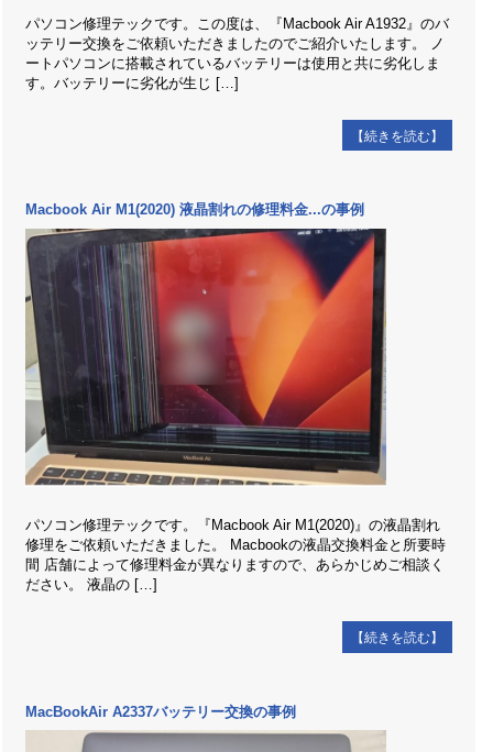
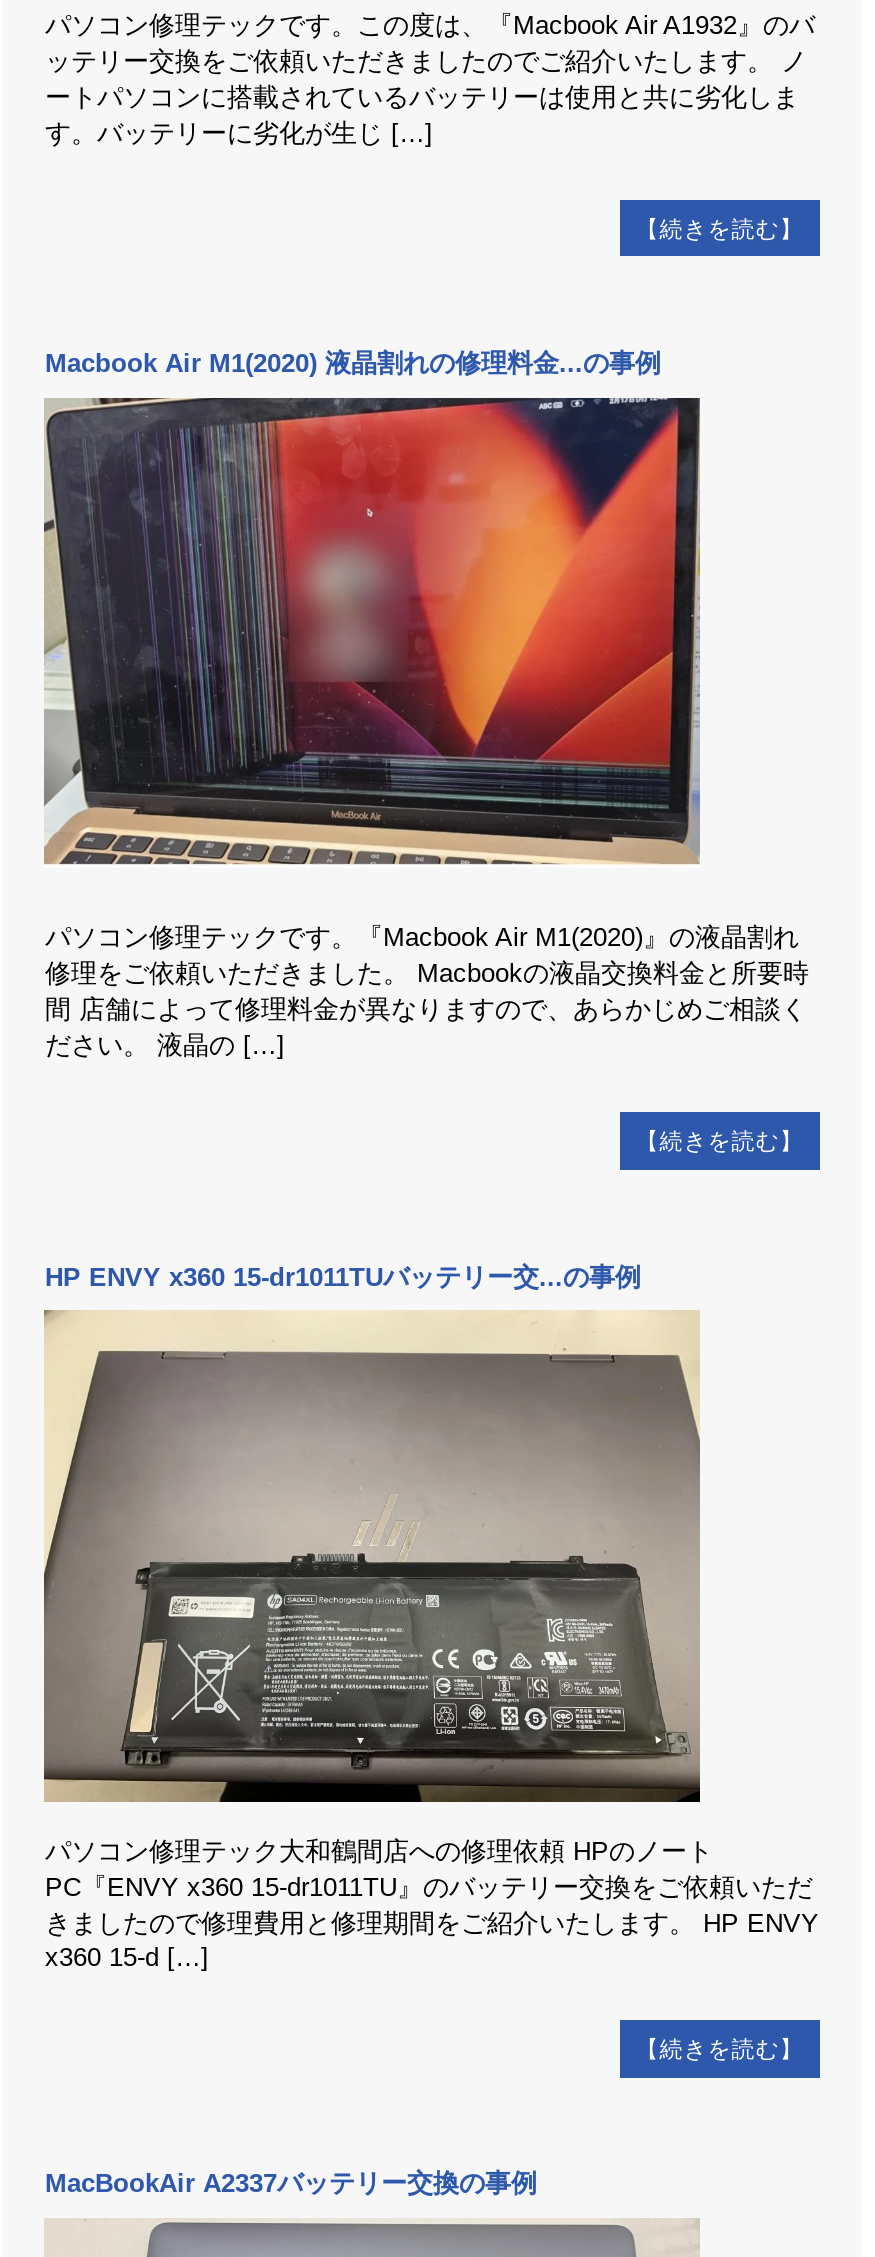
none -> [42,1310,819,2062] [image] | パソコン修理テック大和鶴間店への修理依頼 HPのノート | PC『ENVY x360 15-dr1011TU』のバッテリー交換をご依頼いただ | きましたので修理費用と修理期間をご紹介いたします。 HP ENVY | x360 15-d […] | 【続きを読む】
none -> [45,1261,641,1291] HP ENVY x360 15-dr1011TUバッテリー交...の事例

